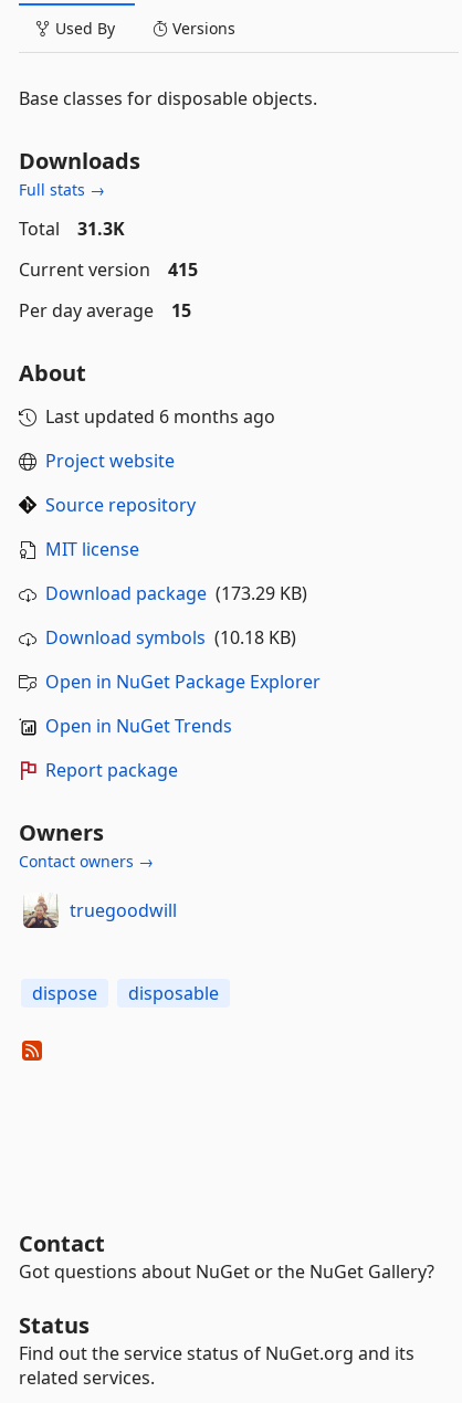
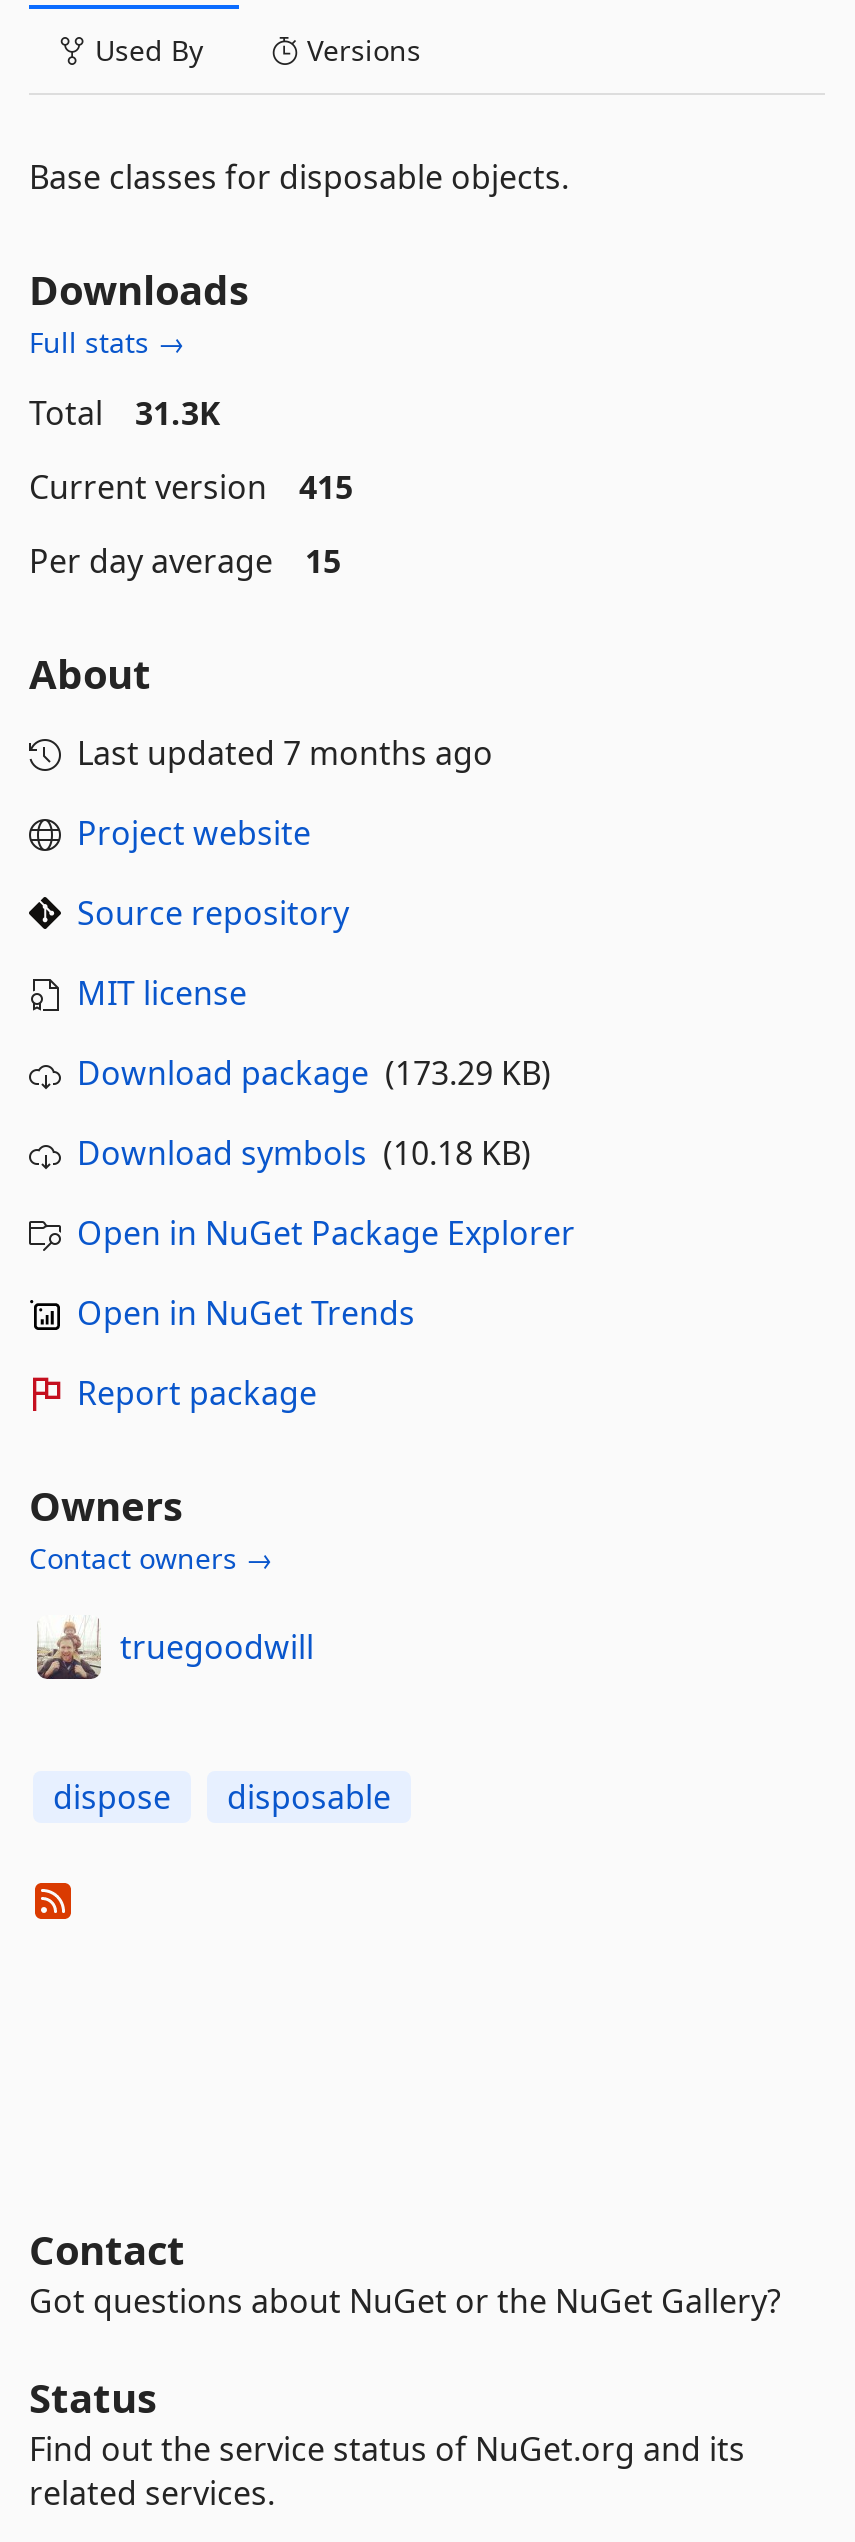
[45,404,275,429] Last updated 6 months ago -> [77,731,493,775] Last updated 7 months ago

